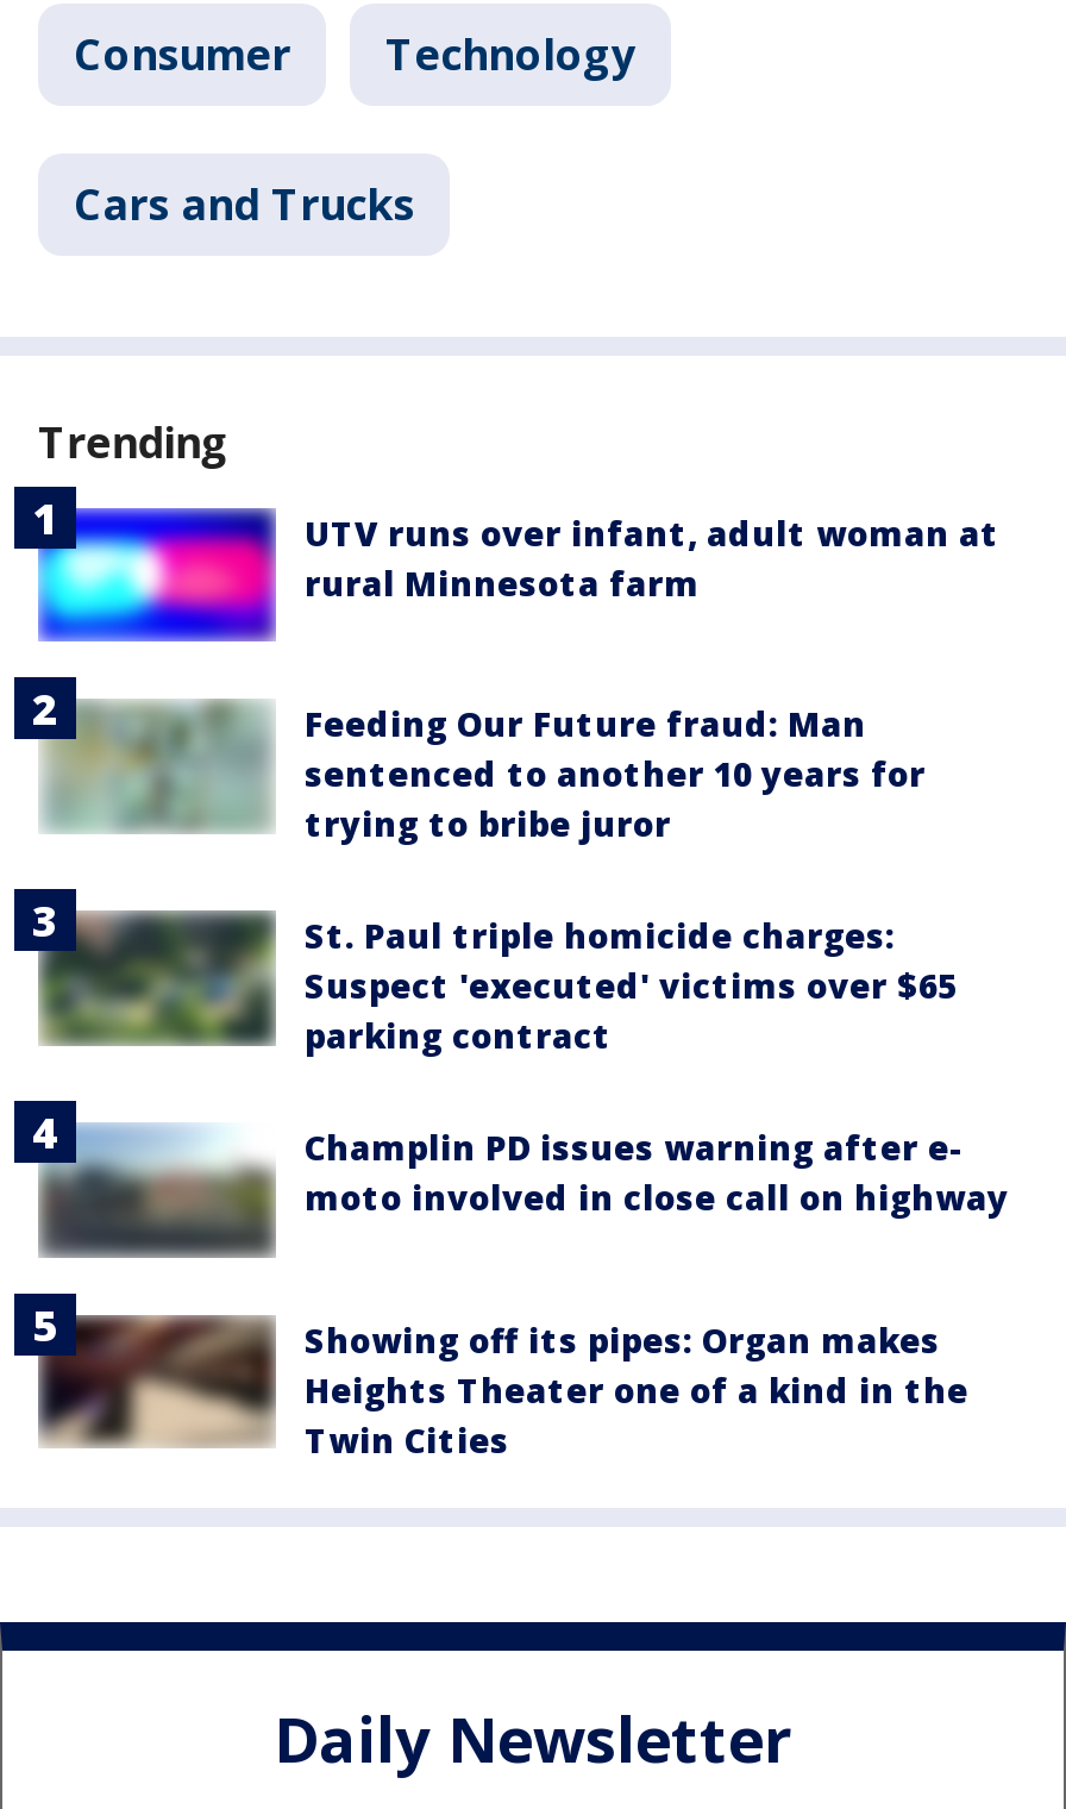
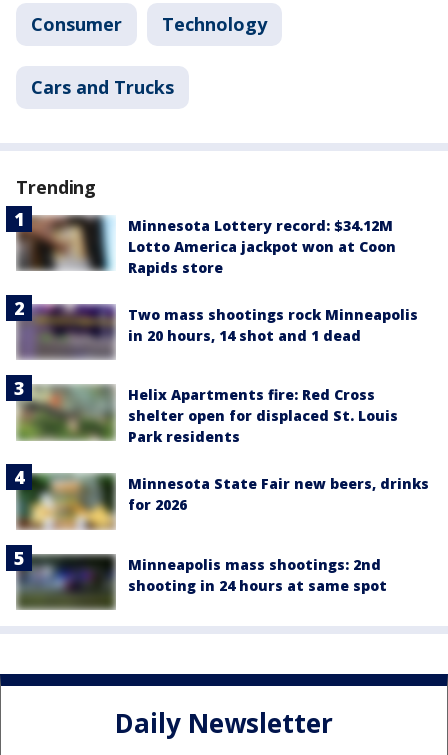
[36,506,999,644] [image] | UTV runs over infant, adult woman at | rural Minnesota farm -> [15,214,396,277] [image] | Minnesota Lottery record: $34.12M | Lotto America jackpot won at Coon | Rapids store
[12,675,926,851] [image] | Feeding Our Future fraud: Man | sentenced to another 10 years for | trying to bribe juror -> [5,286,418,360] [image] | Two mass shootings rock Minneapolis | in 20 hours, 14 shot and 1 dead
[40,906,957,1059] [image] | St. Paul triple homicide charges: | Suspect 'executed' victims over $65 | parking contract -> [18,385,398,446] [image] | Helix Apartments fire: Red Cross | shelter open for displaced St. Louis | Park residents
[43,1118,1009,1258] [image] | Champlin PD issues warning after e- | moto involved in close call on highway -> [20,472,429,530] [image] | Minnesota State Fair new beers, drinks | for 2026
[40,1310,968,1462] [image] | Showing off its pipes: Organ makes | Heights Theater one of a kind in the | Twin Cities -> [16,555,387,610] [image] | Minneapolis mass shootings: 2nd | shooting in 24 hours at same spot

